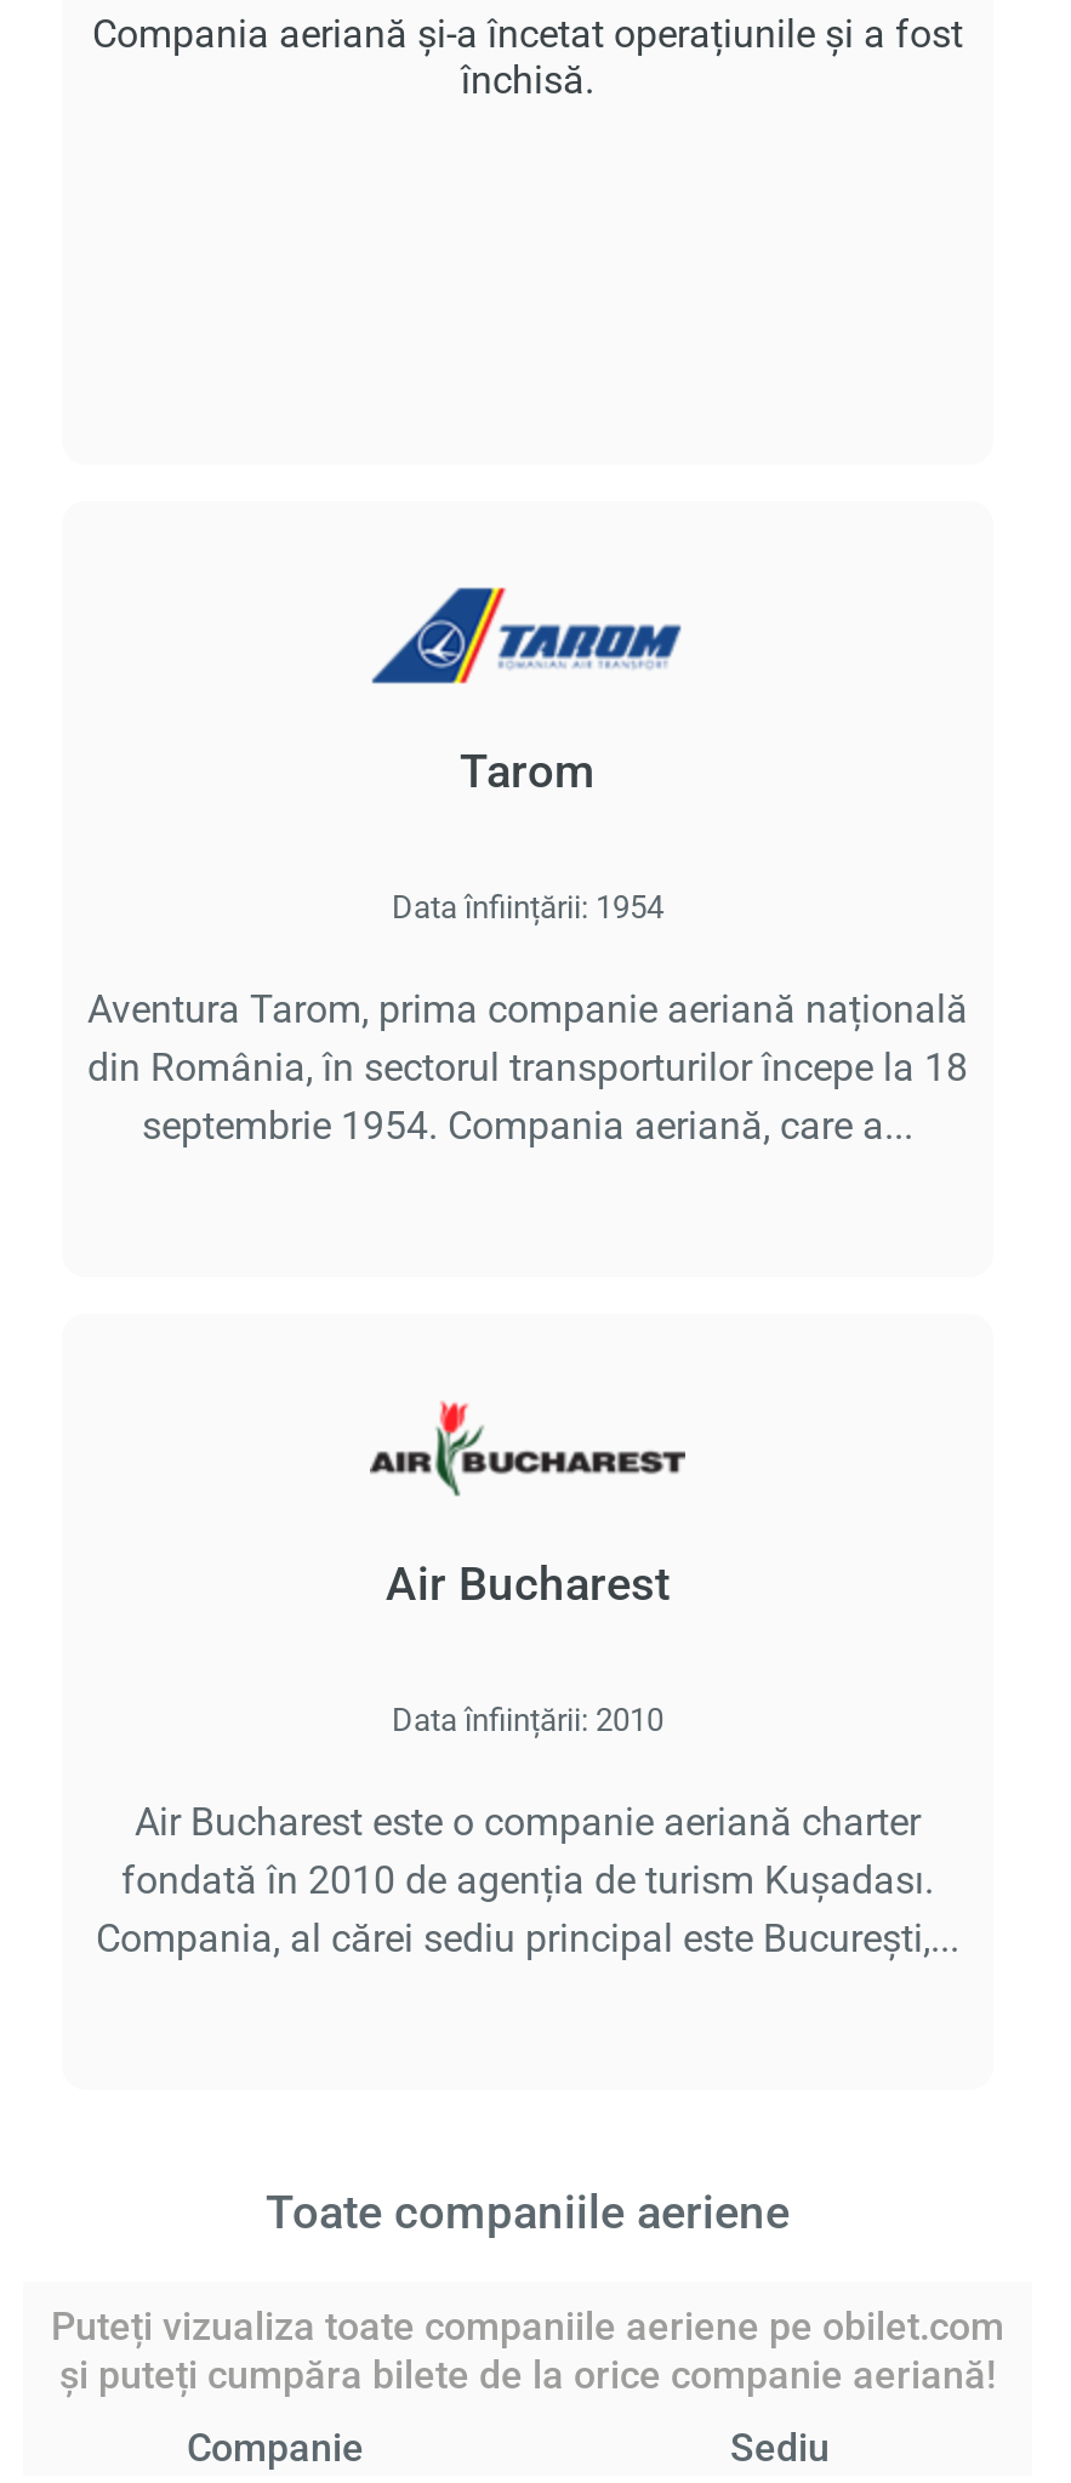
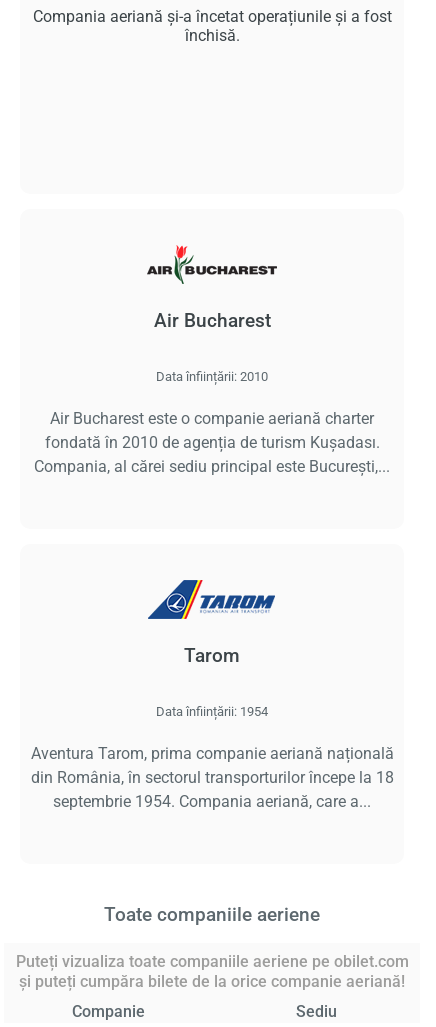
moved [87,583,968,1149] -> [30,579,393,811]: [image] | Tarom | Data înființării: 1954 | Aventura Tarom, prima companie aeriană națională | din România, în sectorul transporturilor începe la 18 | septembrie 1954. Compania aeriană, care a...
moved [96,1557,959,1962] -> [34,309,390,476]: Air Bucharest | Data înființării: 2010 | Air Bucharest este o companie aeriană charter | fondată în 2010 de agenția de turism Kuşadası. | Compania, al cărei sediu principal este București,...

